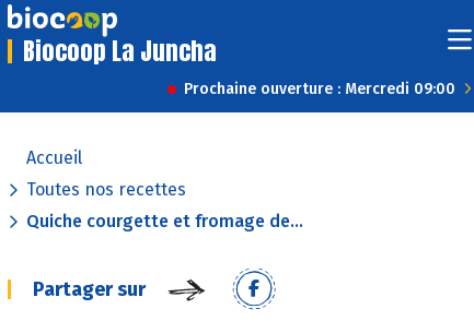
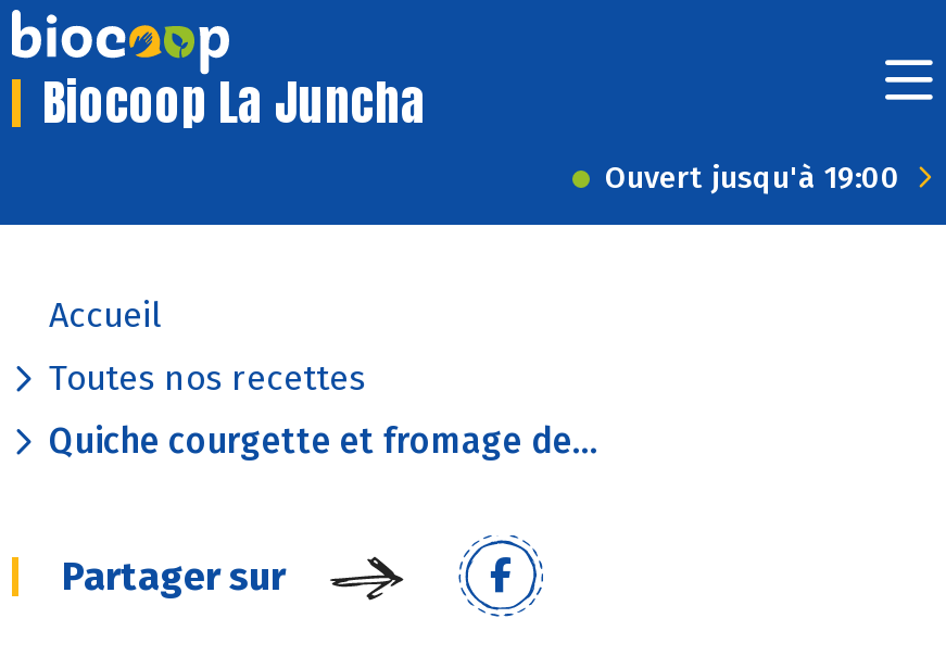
[184,80,455,98] Prochaine ouverture : Mercredi 09:00 -> [605,160,900,197] Ouvert jusqu'à 19:00

